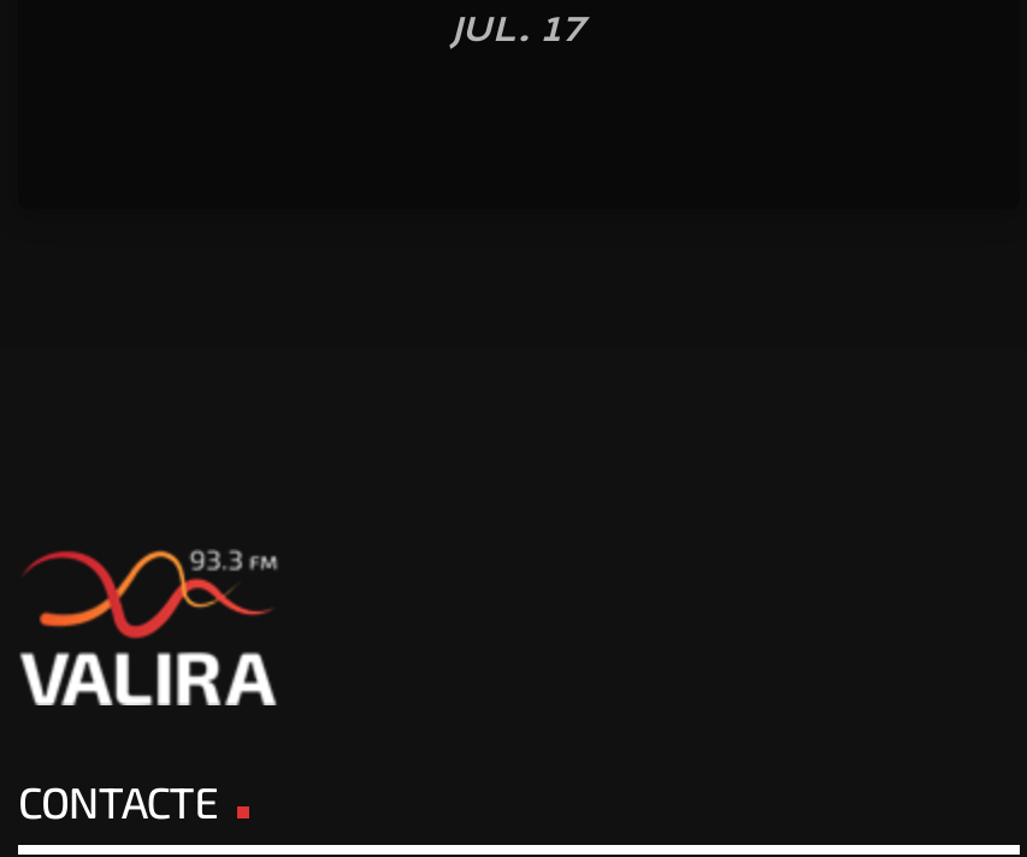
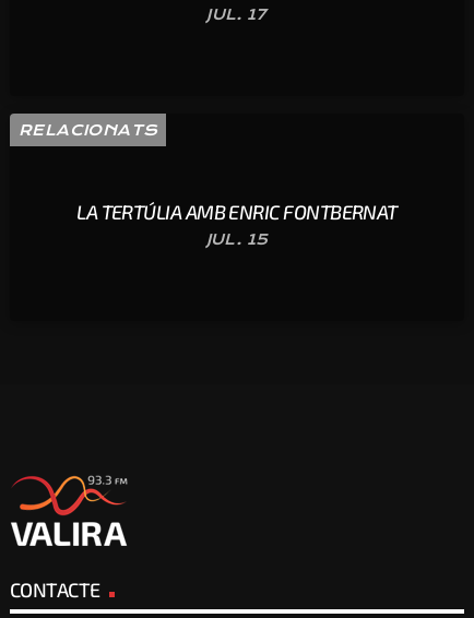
none -> [19,121,158,139] RELACIONATS
none -> [77,200,397,248] LA TERTÚLIA AMB ENRIC FONTBERNAT | JUL. 15

